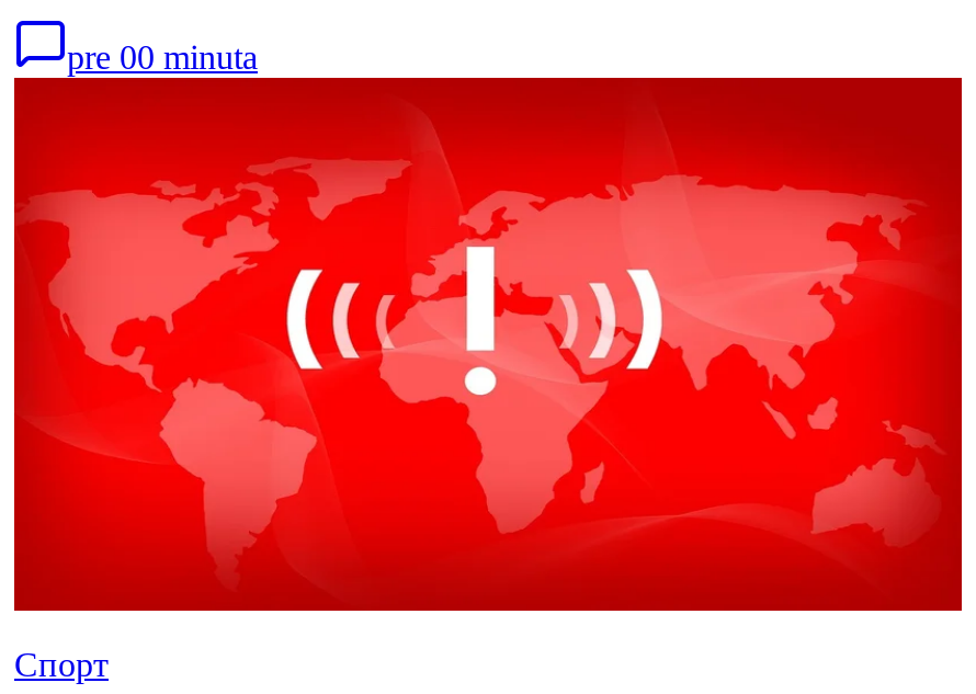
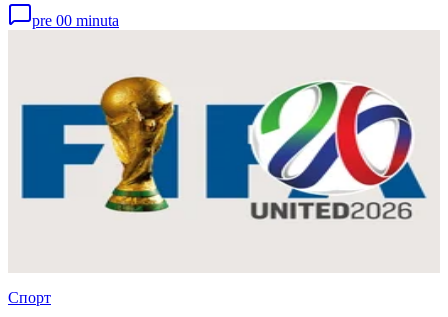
[12,76,964,613] [image] -> [8,30,440,273] [image]

